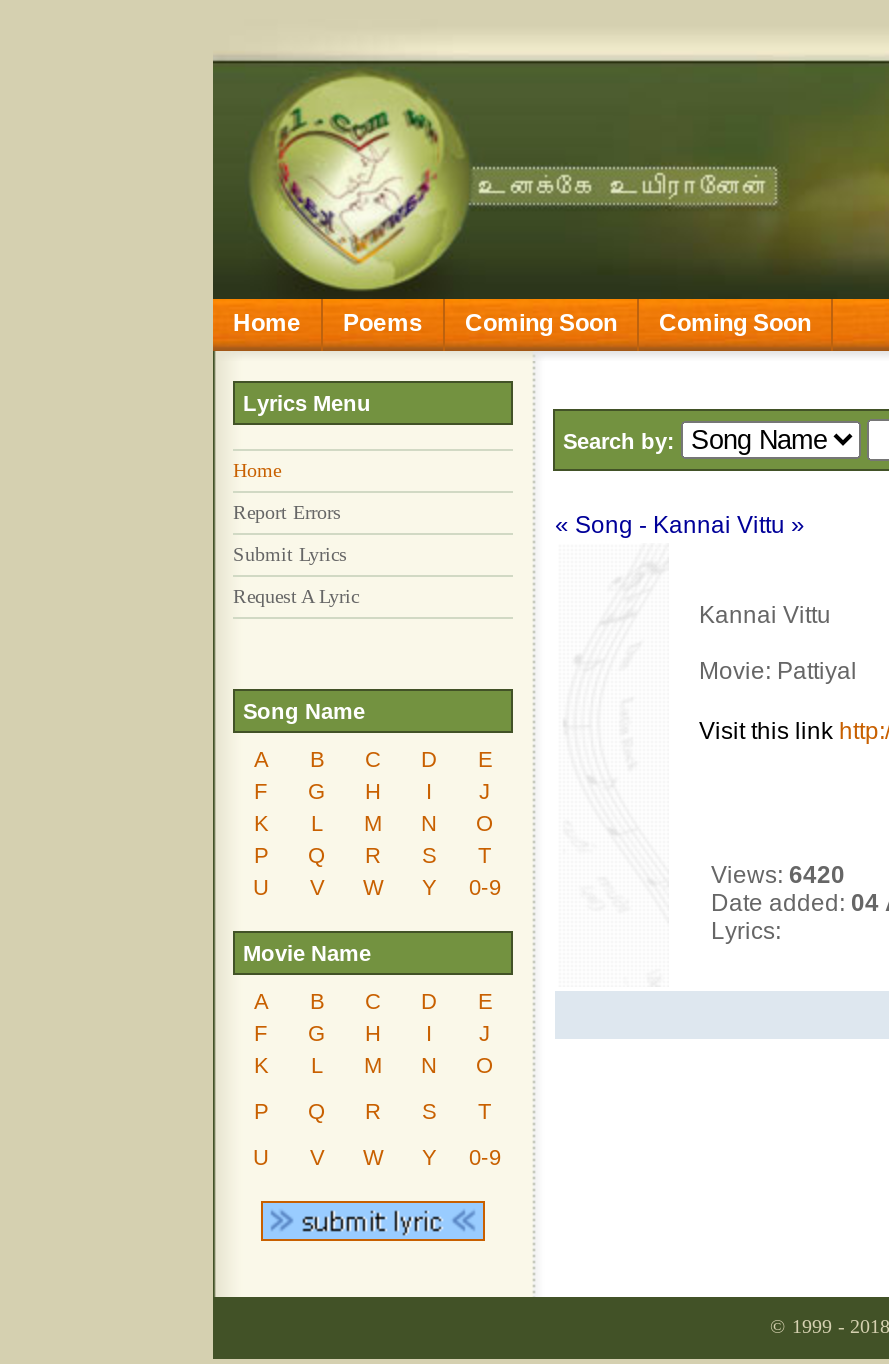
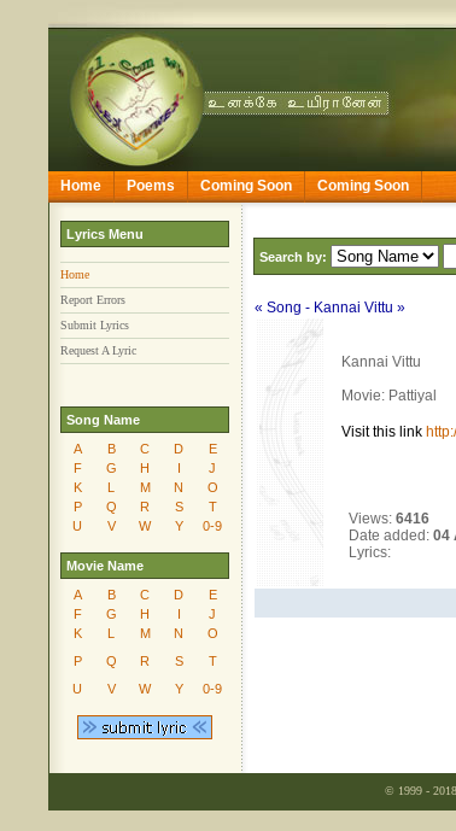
[711,861,845,889] Views: 6420 -> [349,510,429,527] Views: 6416

